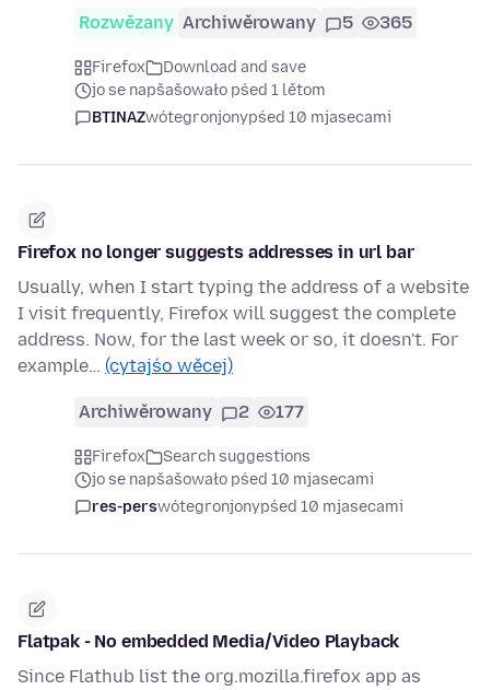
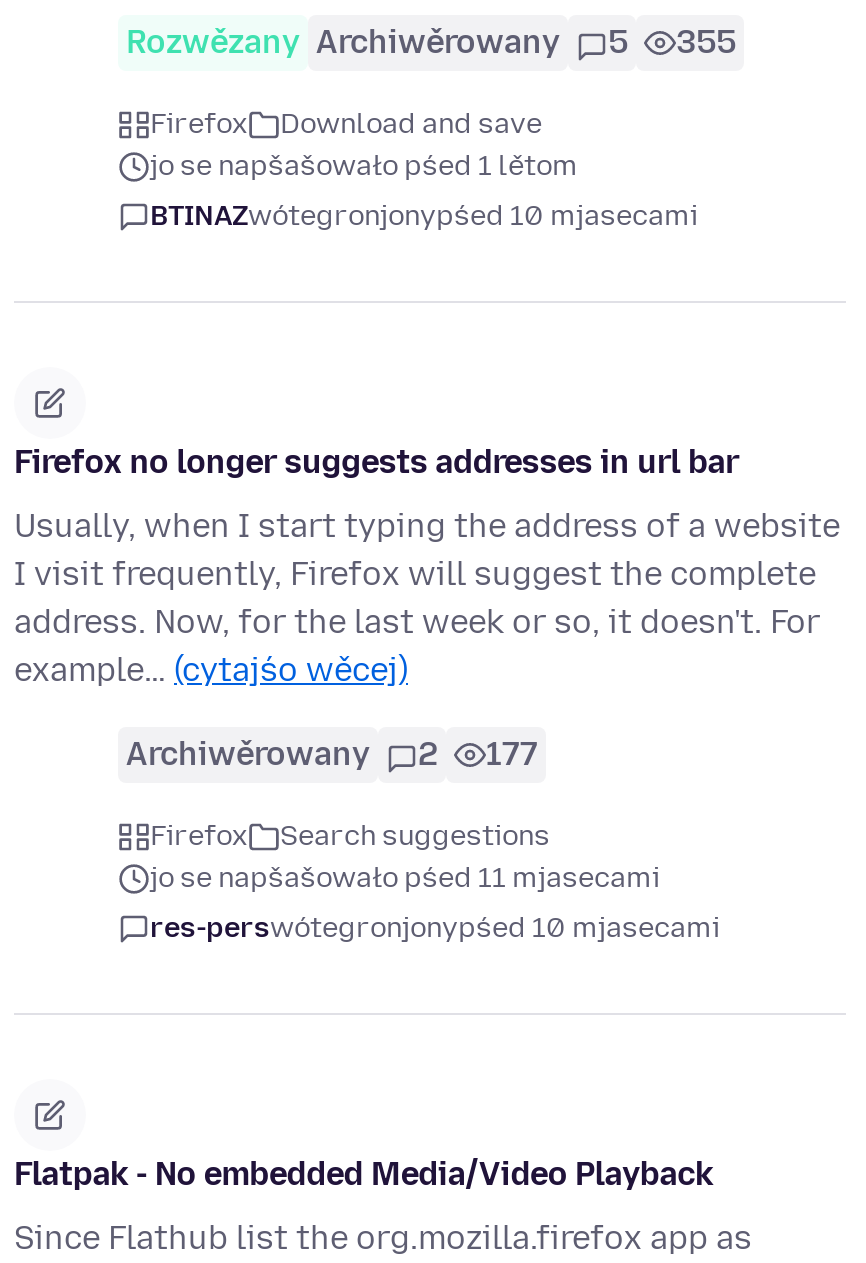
[79,13,412,33] Rozwězany Archiwěrowany 5 365 -> [126,24,736,62] Rozwězany Archiwěrowany 5 355
[92,471,374,489] jo se napšašowało pśed 10 mjasecami -> [150,862,660,896] jo se napšašowało pśed 11 mjasecami

